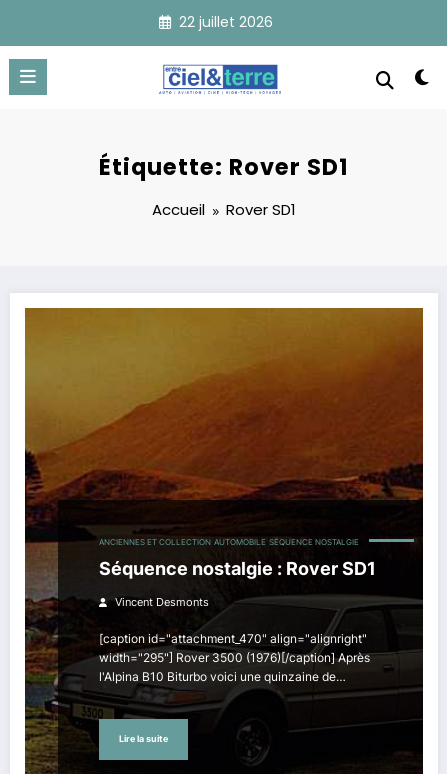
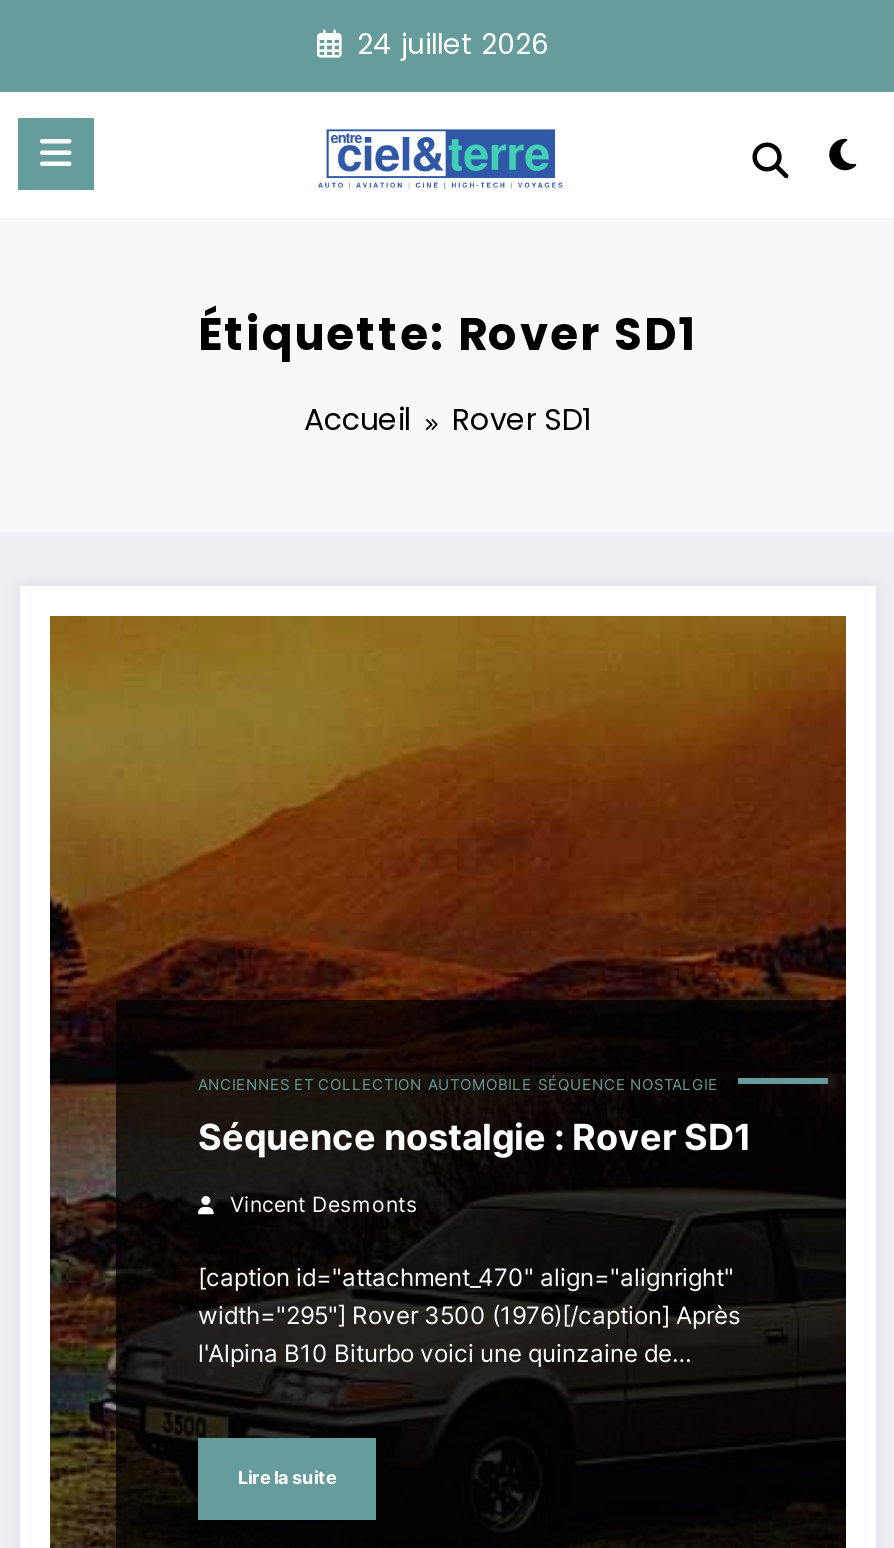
[179,12,273,32] 22 juillet 2026 -> [357,24,549,64] 24 juillet 2026

